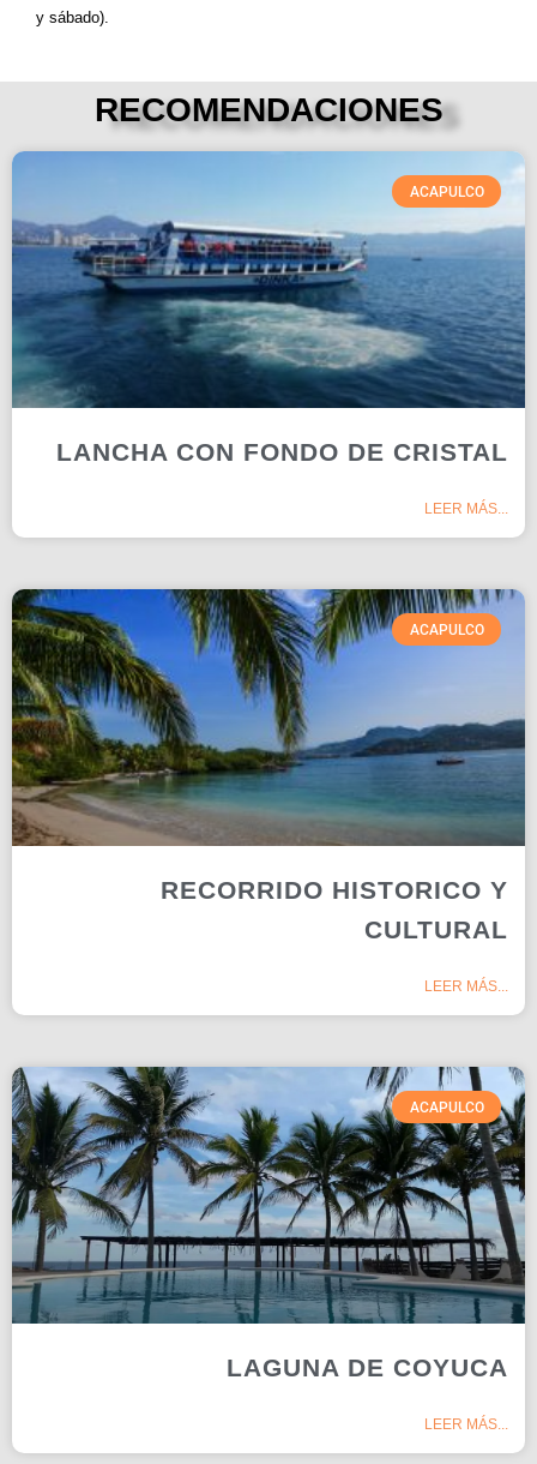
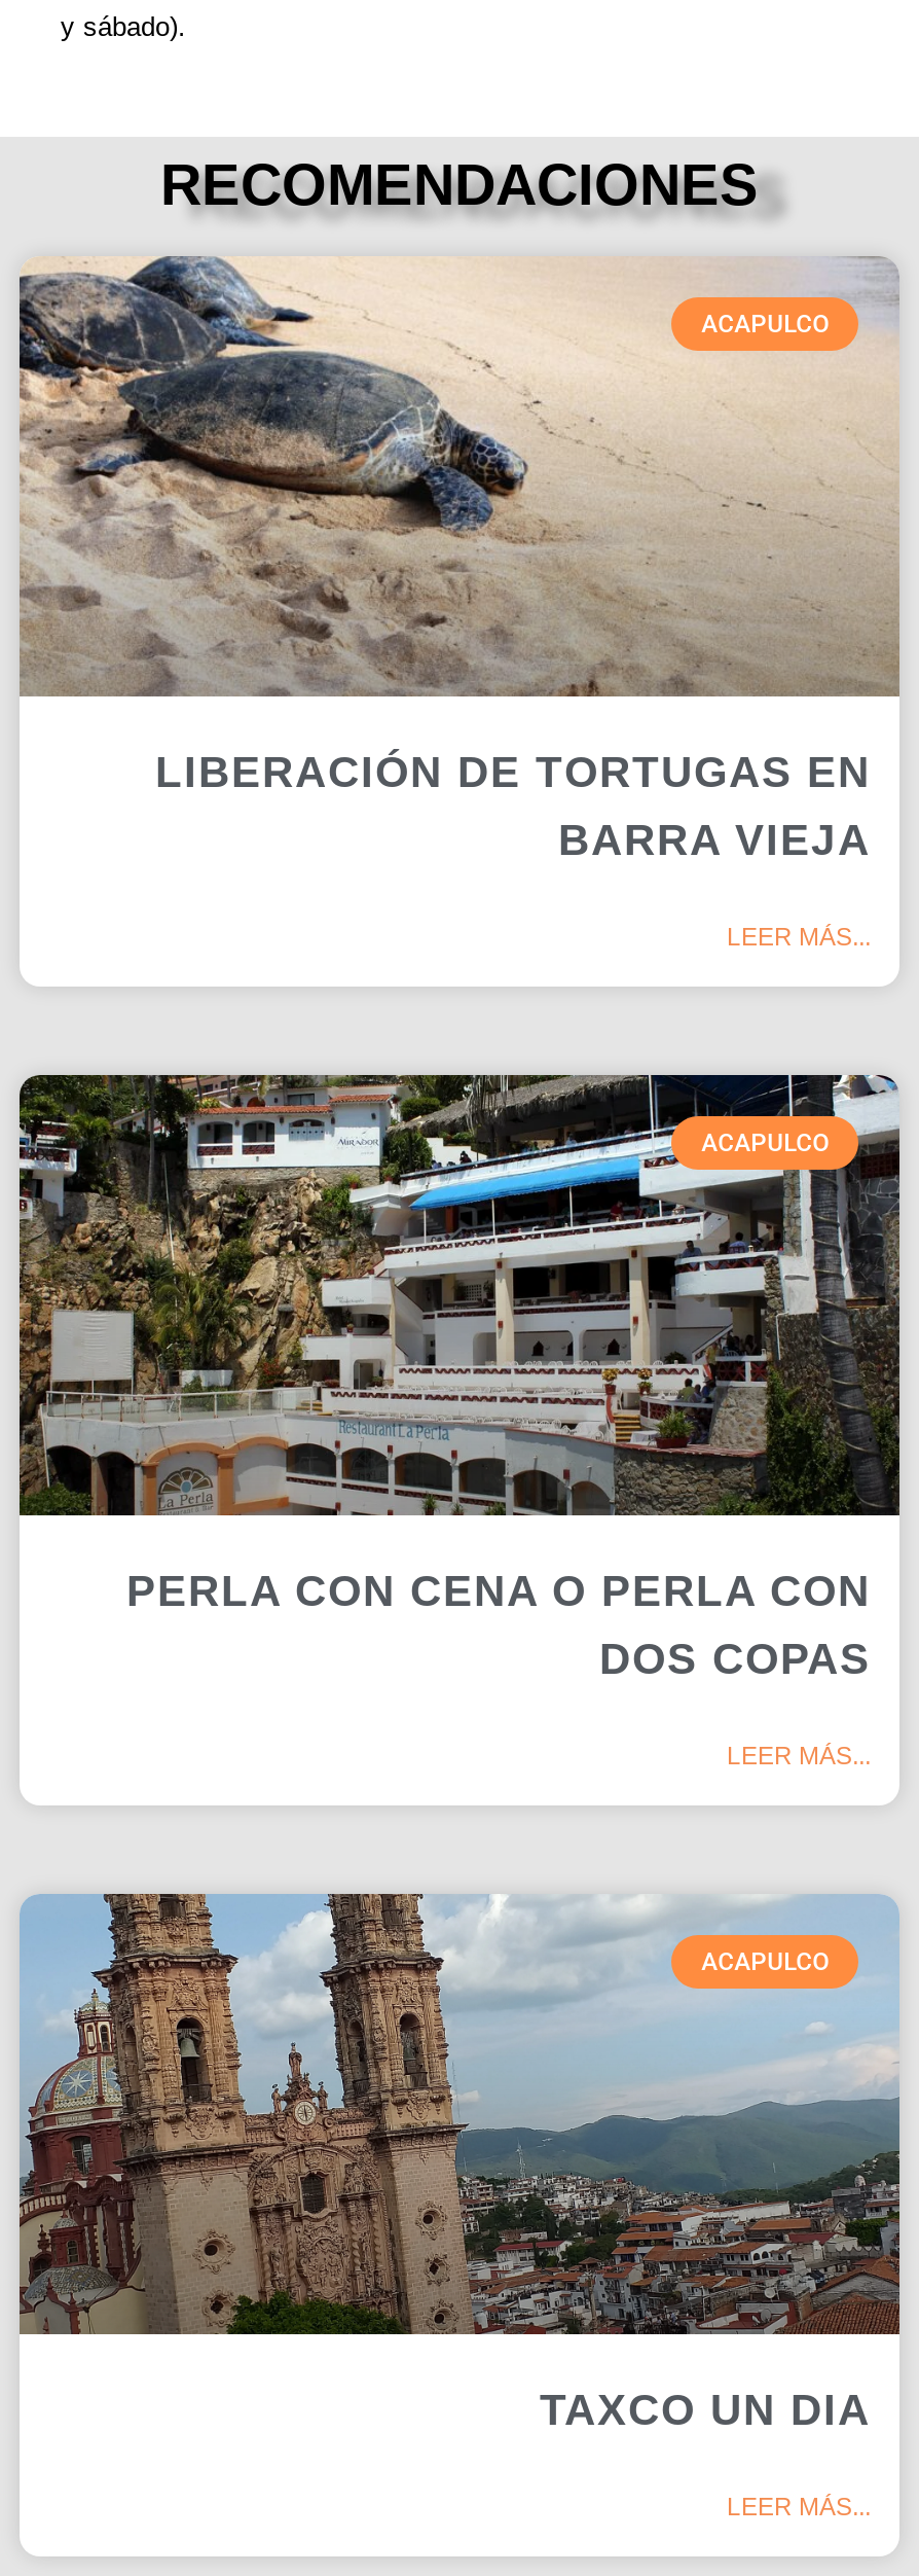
[11,150,526,466] [image] | LANCHA CON FONDO DE CRISTAL -> [17,255,899,863] [image] | LIBERACIÓN DE TORTUGAS EN | BARRA VIEJA
[11,588,526,944] [image] | RECORRIDO HISTORICO Y | CULTURAL -> [17,1072,902,1682] [image] | PERLA CON CENA O PERLA CON | DOS COPAS
[11,1066,526,1382] [image] | LAGUNA DE COYUCA -> [17,1891,902,2433] [image] | TAXCO UN DIA

